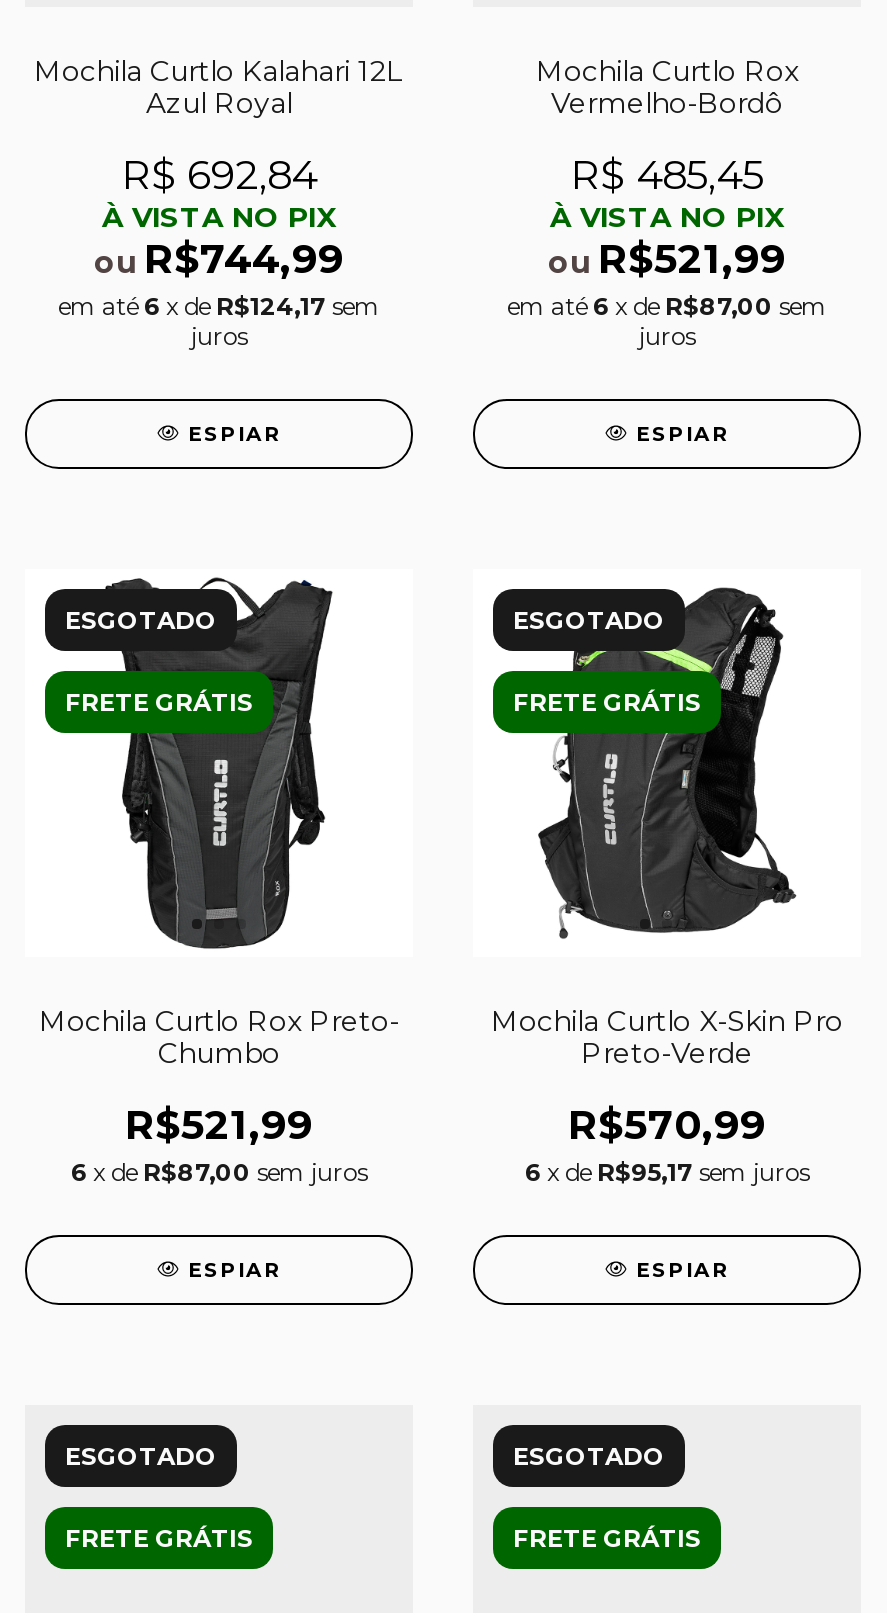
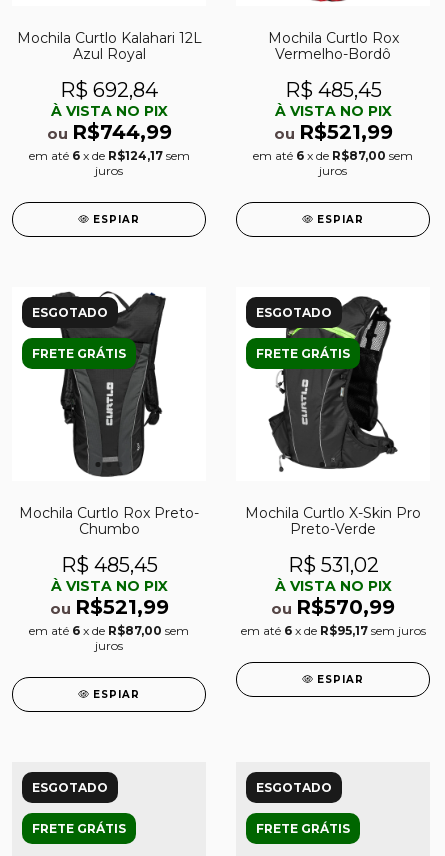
[71,1101,367,1187] R$521,99 | 6 x de R$87,00 sem juros -> [29,553,189,653] R$ 485,45 | À VISTA NO PIX | ou R$521,99 | em até 6 x de R$87,00 sem | juros
[525,1101,809,1187] R$570,99 | 6 x de R$95,17 sem juros -> [240,553,425,638] R$ 531,02 | À VISTA NO PIX | ou R$570,99 | em até 6 x de R$95,17 sem juros

